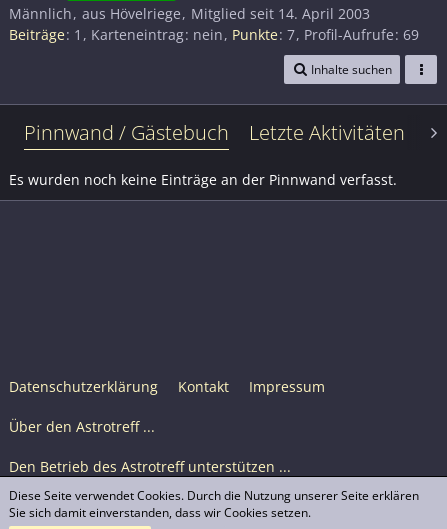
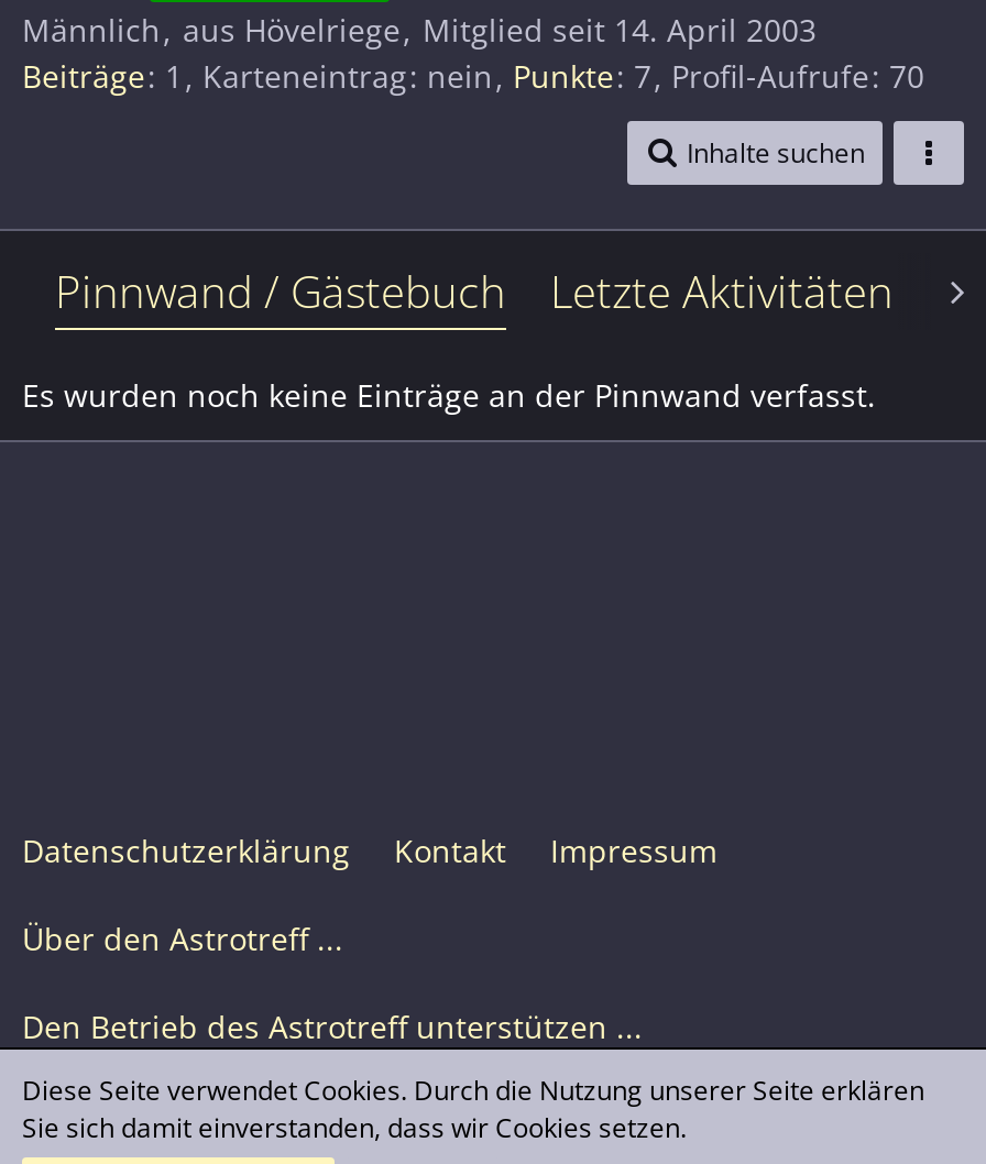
[9,25,419,44] Beiträge 1 Karteneintrag nein Punkte 7 Profil-Aufrufe 69 -> [22,55,924,97] Beiträge 1 Karteneintrag nein Punkte 7 Profil-Aufrufe 70

